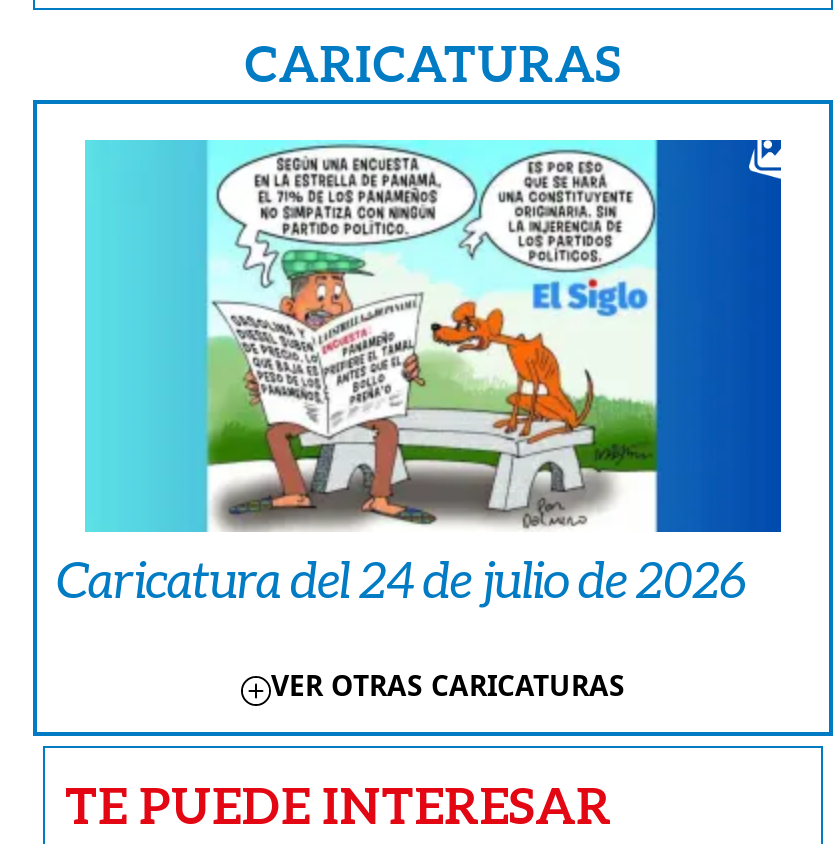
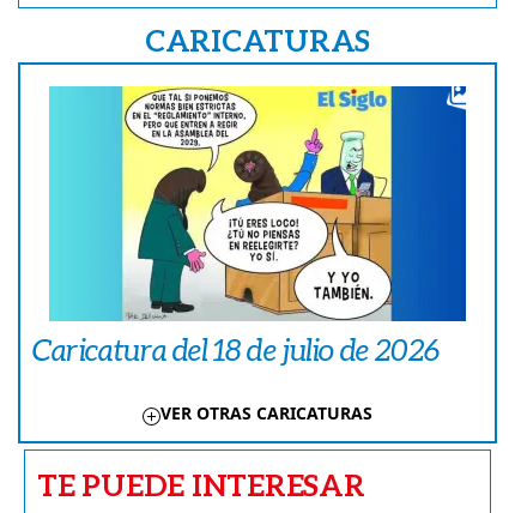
[57,138,745,608] [image] | Caricatura del 24 de julio de 2026 -> [32,85,440,367] [image] | Caricatura del 18 de julio de 2026

